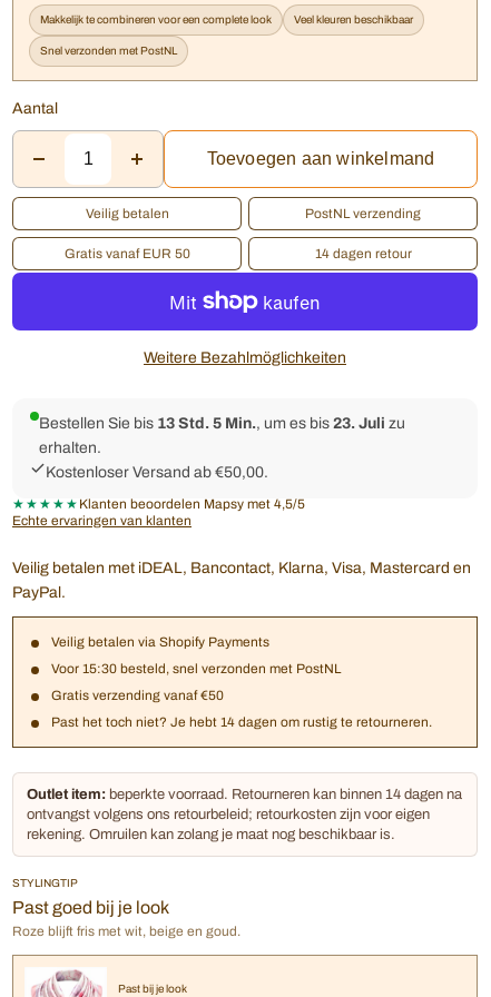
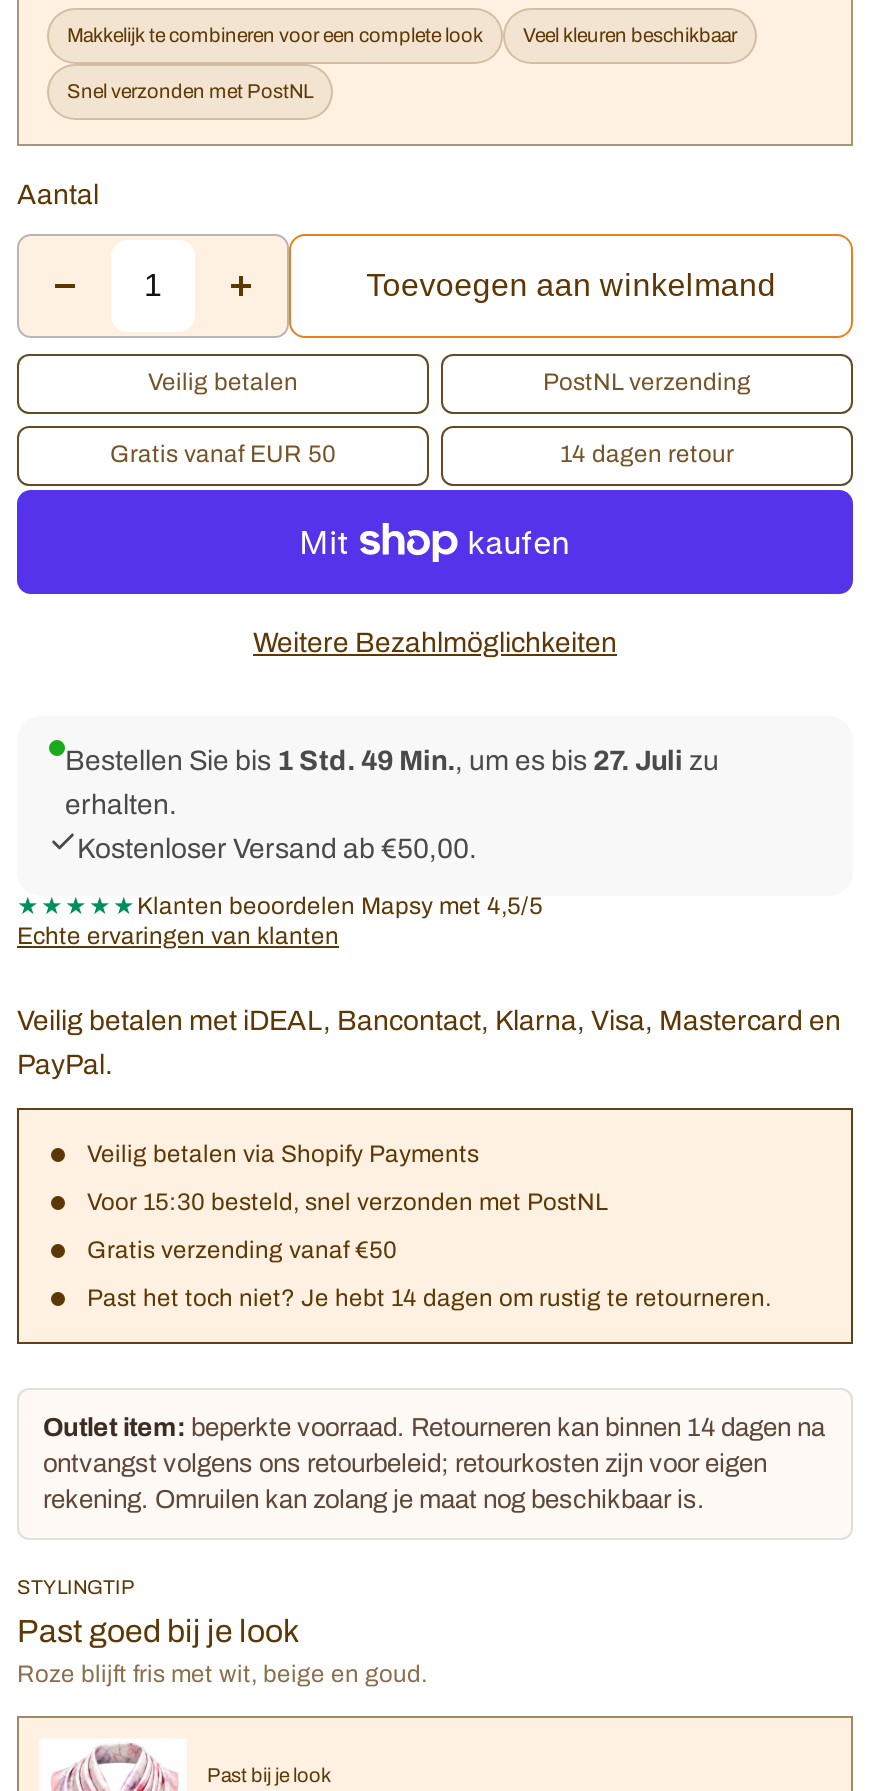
[39,415,405,432] Bestellen Sie bis 13 Std. 5 Min., um es bis 23. Juli zu -> [65,746,719,776] Bestellen Sie bis 1 Std. 49 Min., um es bis 27. Juli zu

